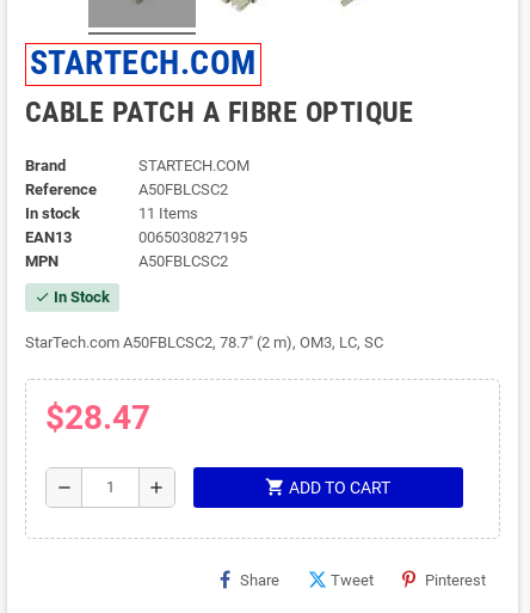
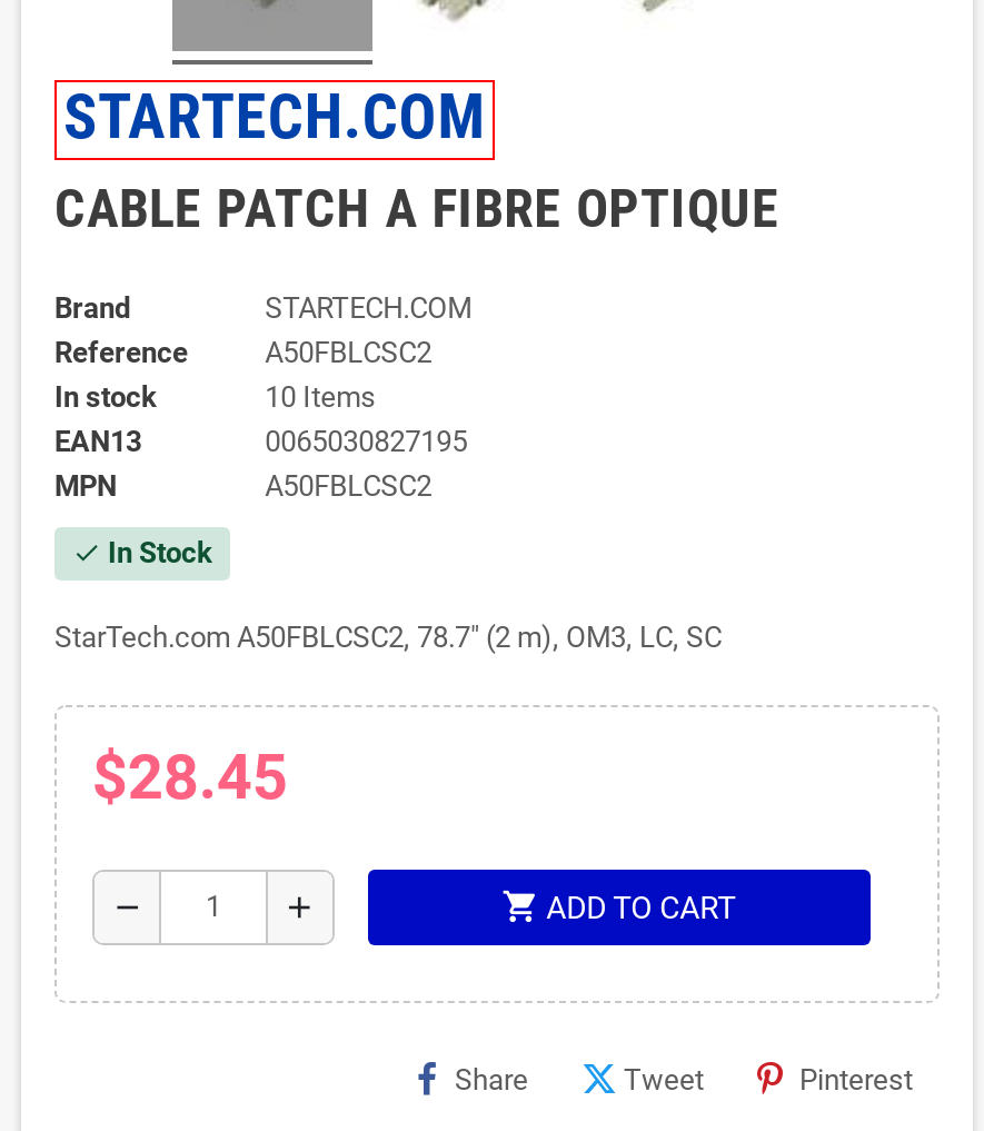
[138,204,198,222] 11 Items -> [265,381,376,414] 10 Items
[45,398,150,437] $28.47 -> [92,741,288,814] $28.45

